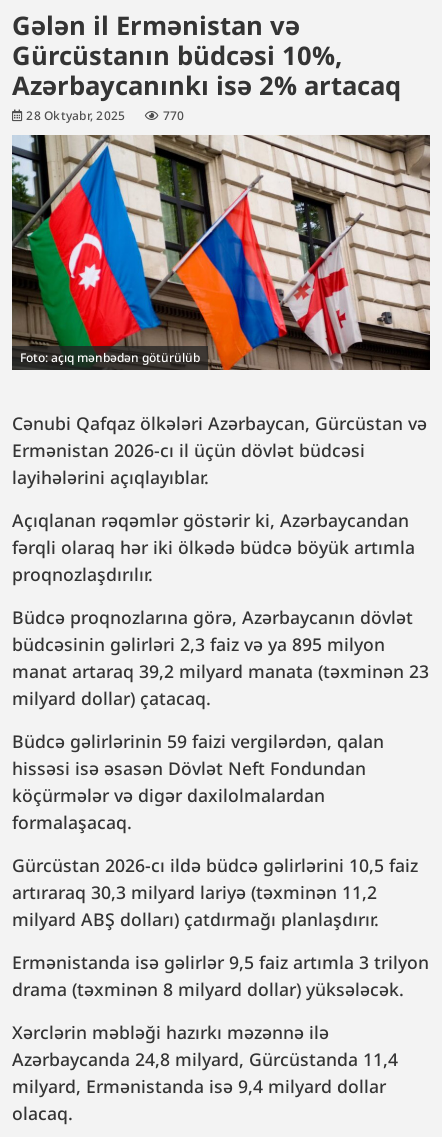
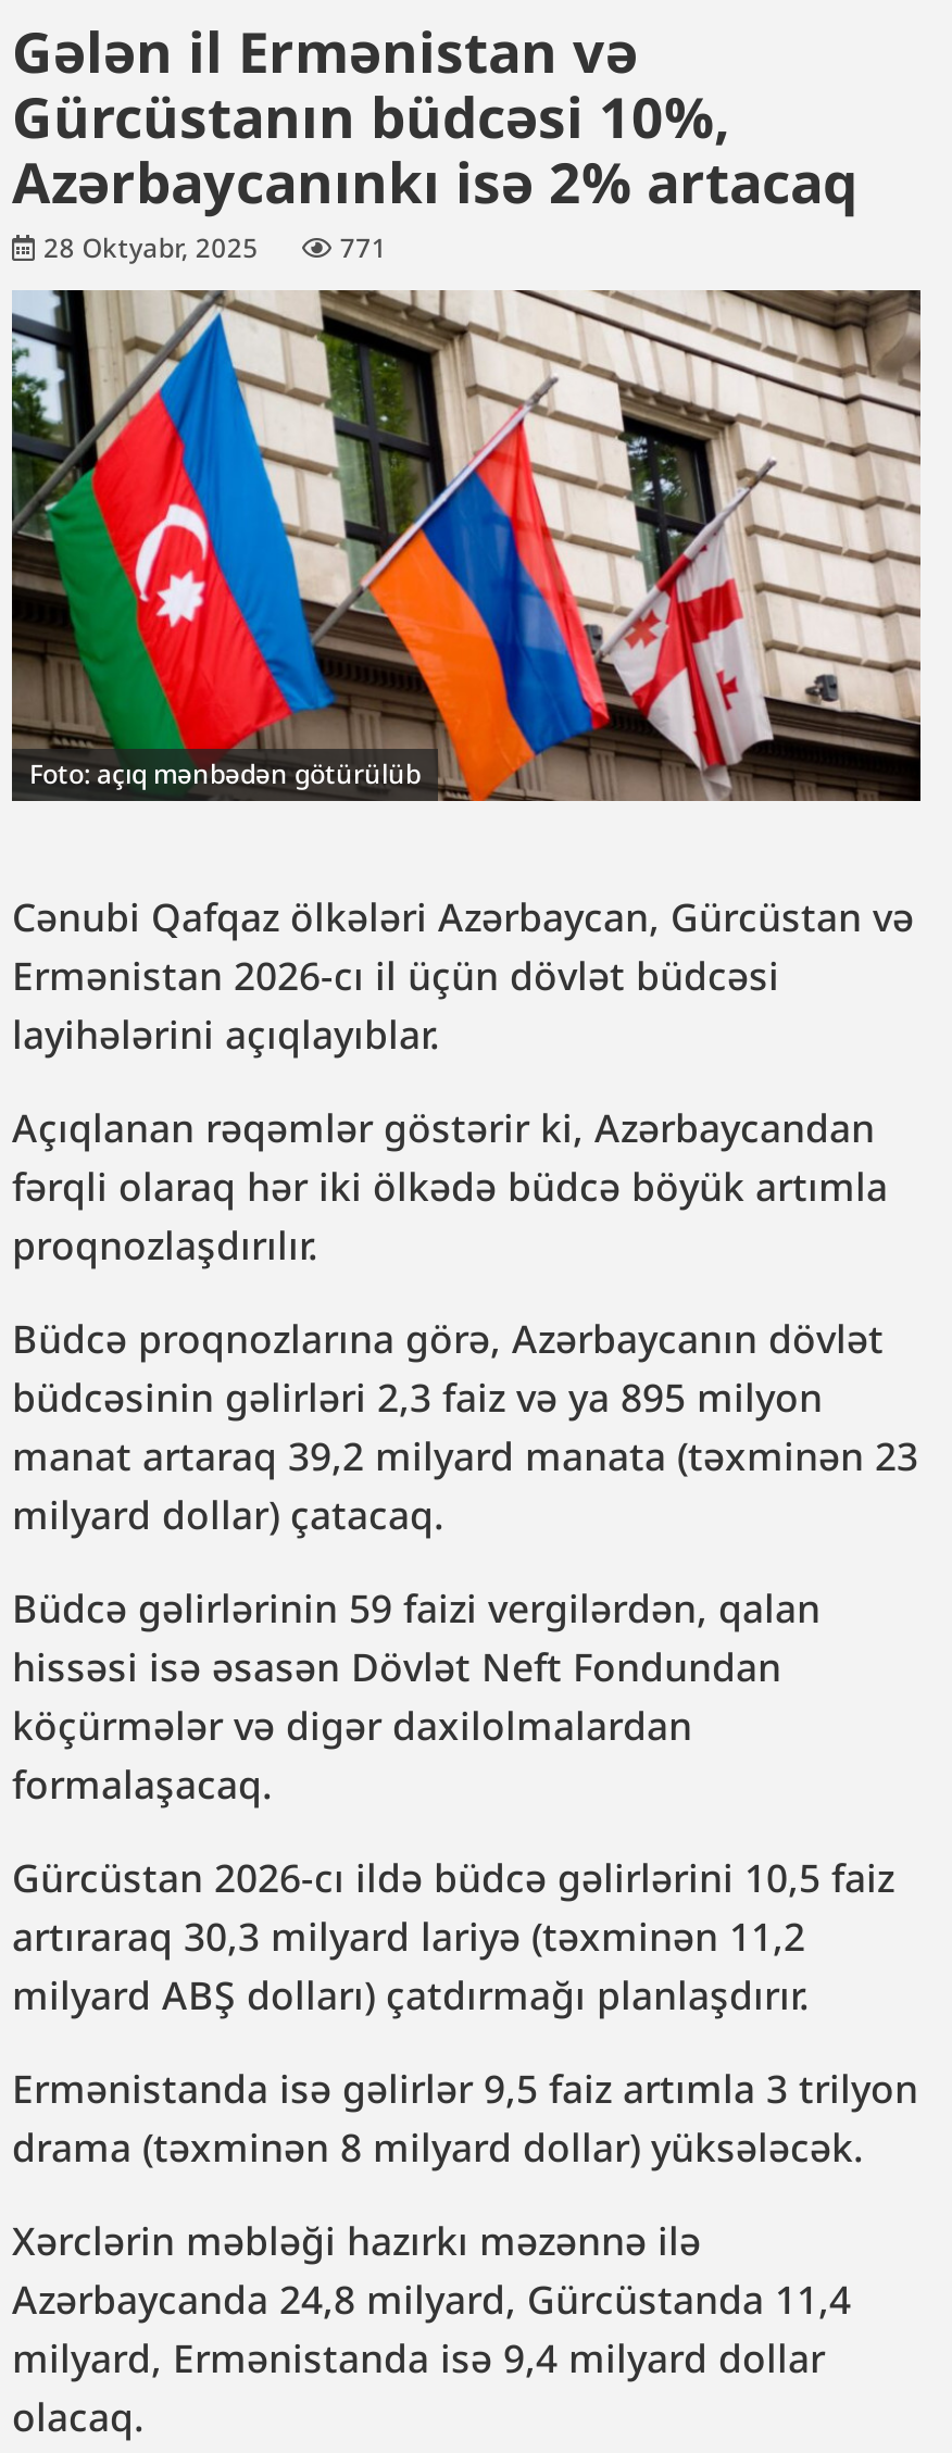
[160,107,185,124] 770 -> [333,229,387,266] 771

